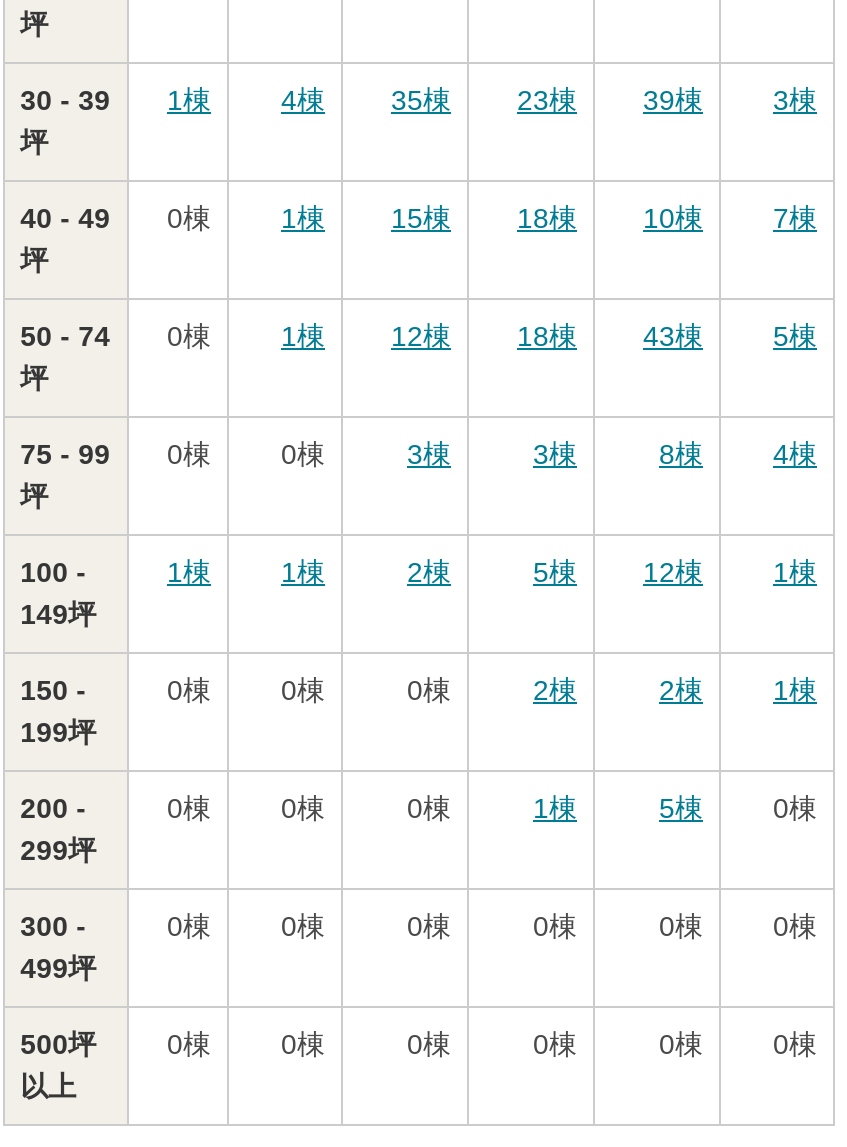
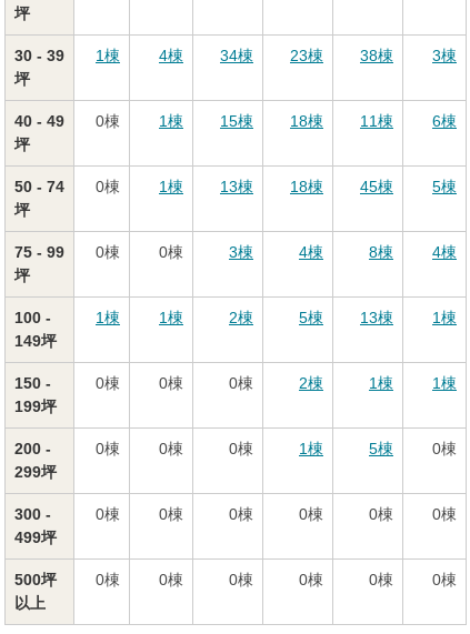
[391,84,451,116] 35棟 -> [220,47,253,64] 34棟
[643,84,703,116] 39棟 -> [360,47,393,64] 38棟
[643,202,703,234] 10棟 -> [360,112,393,130] 11棟
[773,202,817,234] 7棟 -> [432,112,457,130] 6棟
[391,320,451,352] 12棟 -> [220,178,253,195] 13棟
[643,320,703,352] 43棟 -> [360,178,393,195] 45棟
[533,438,577,470] 3棟 -> [299,243,323,261] 4棟
[643,556,703,588] 12棟 -> [360,309,393,326] 13棟
[659,674,703,706] 2棟 -> [369,374,393,392] 1棟

